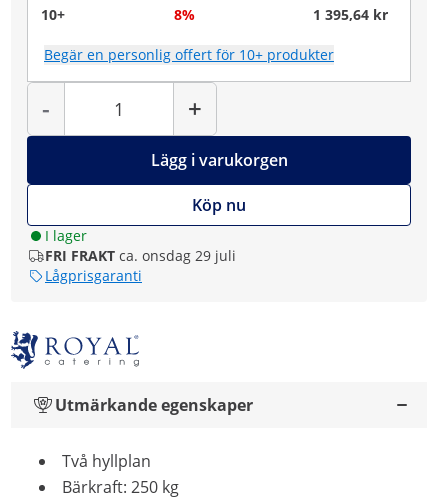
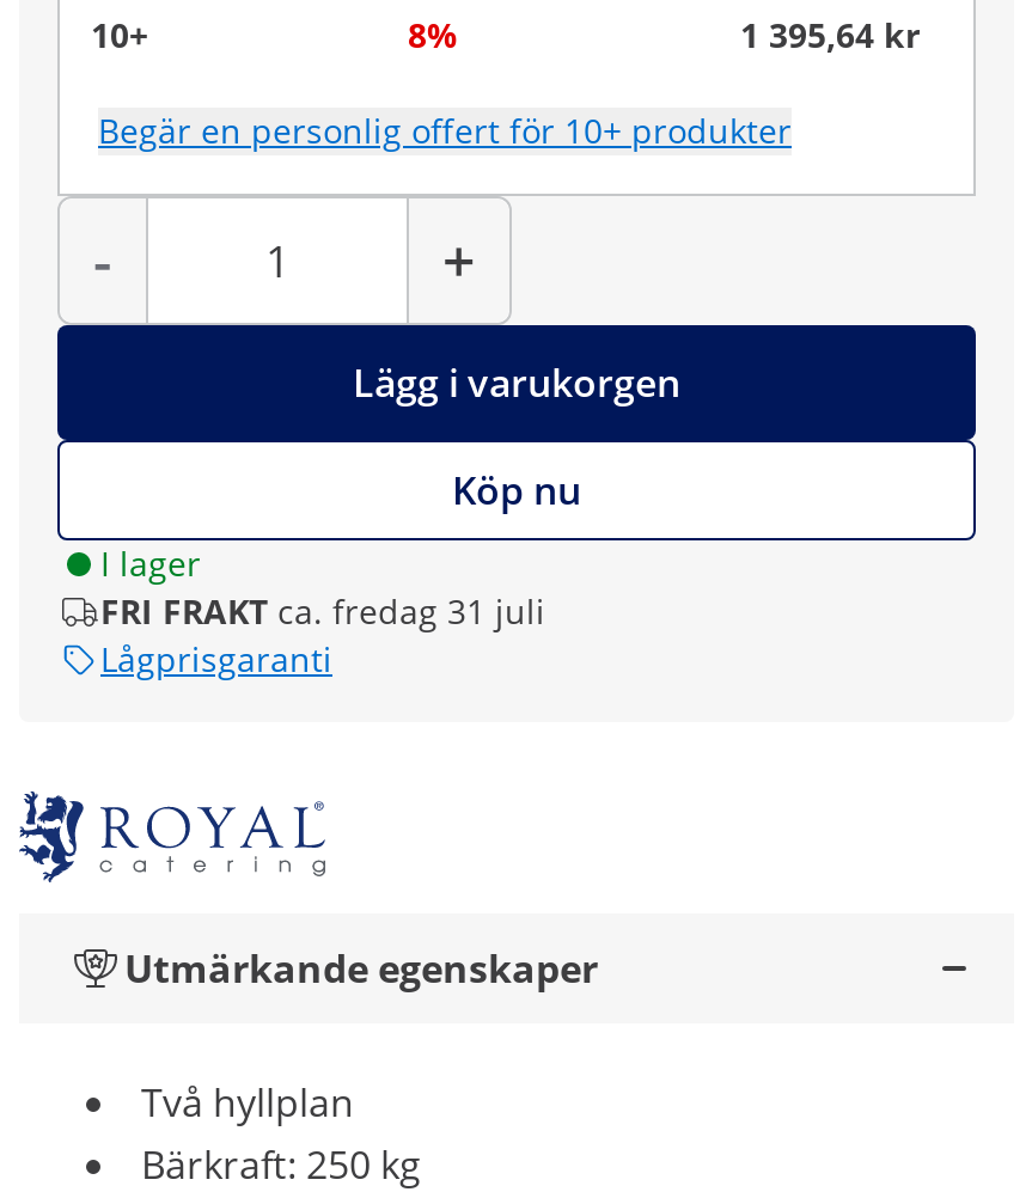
[45,246,236,265] FRI FRAKT ca. onsdag 29 juli -> [100,588,545,634] FRI FRAKT ca. fredag 31 juli

